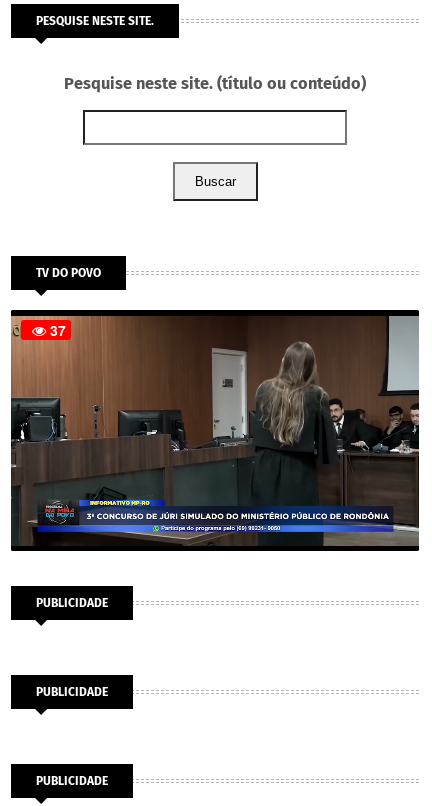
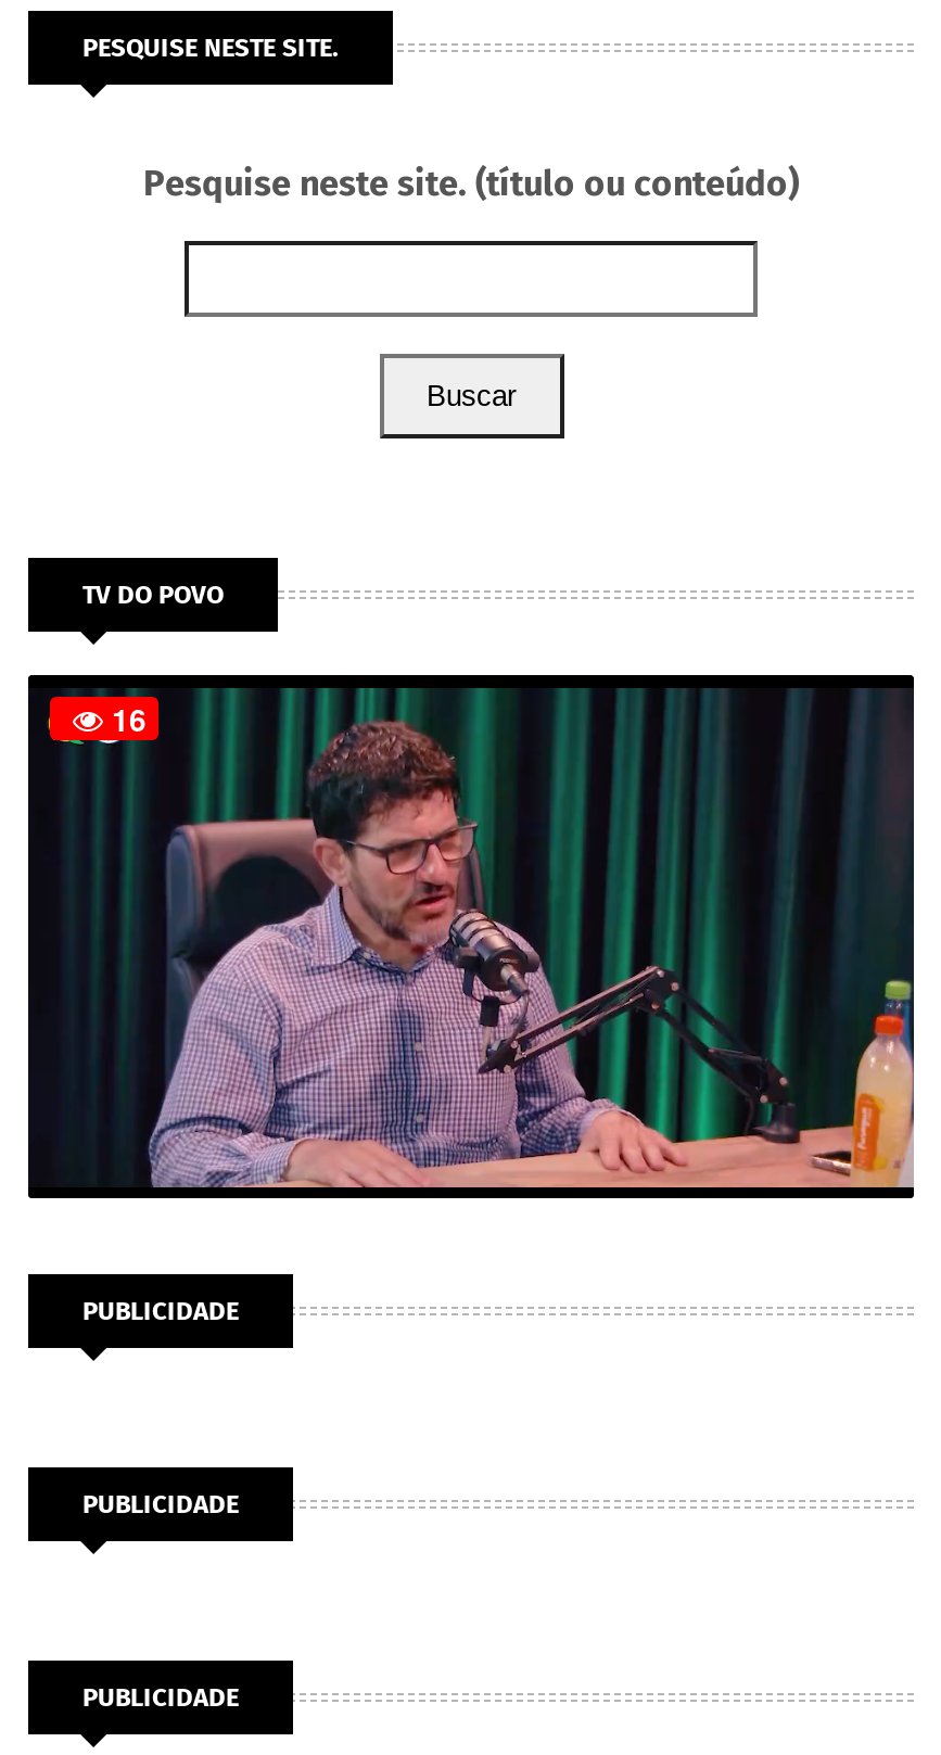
[10,315,420,546] [image] -> [26,688,916,1190] [image]

